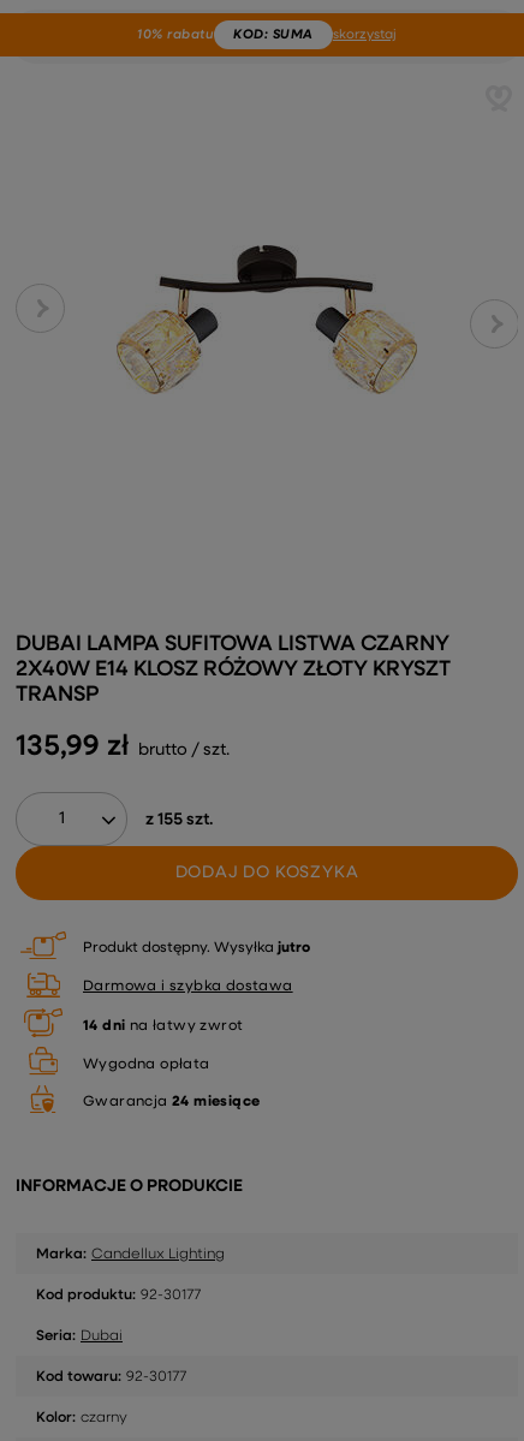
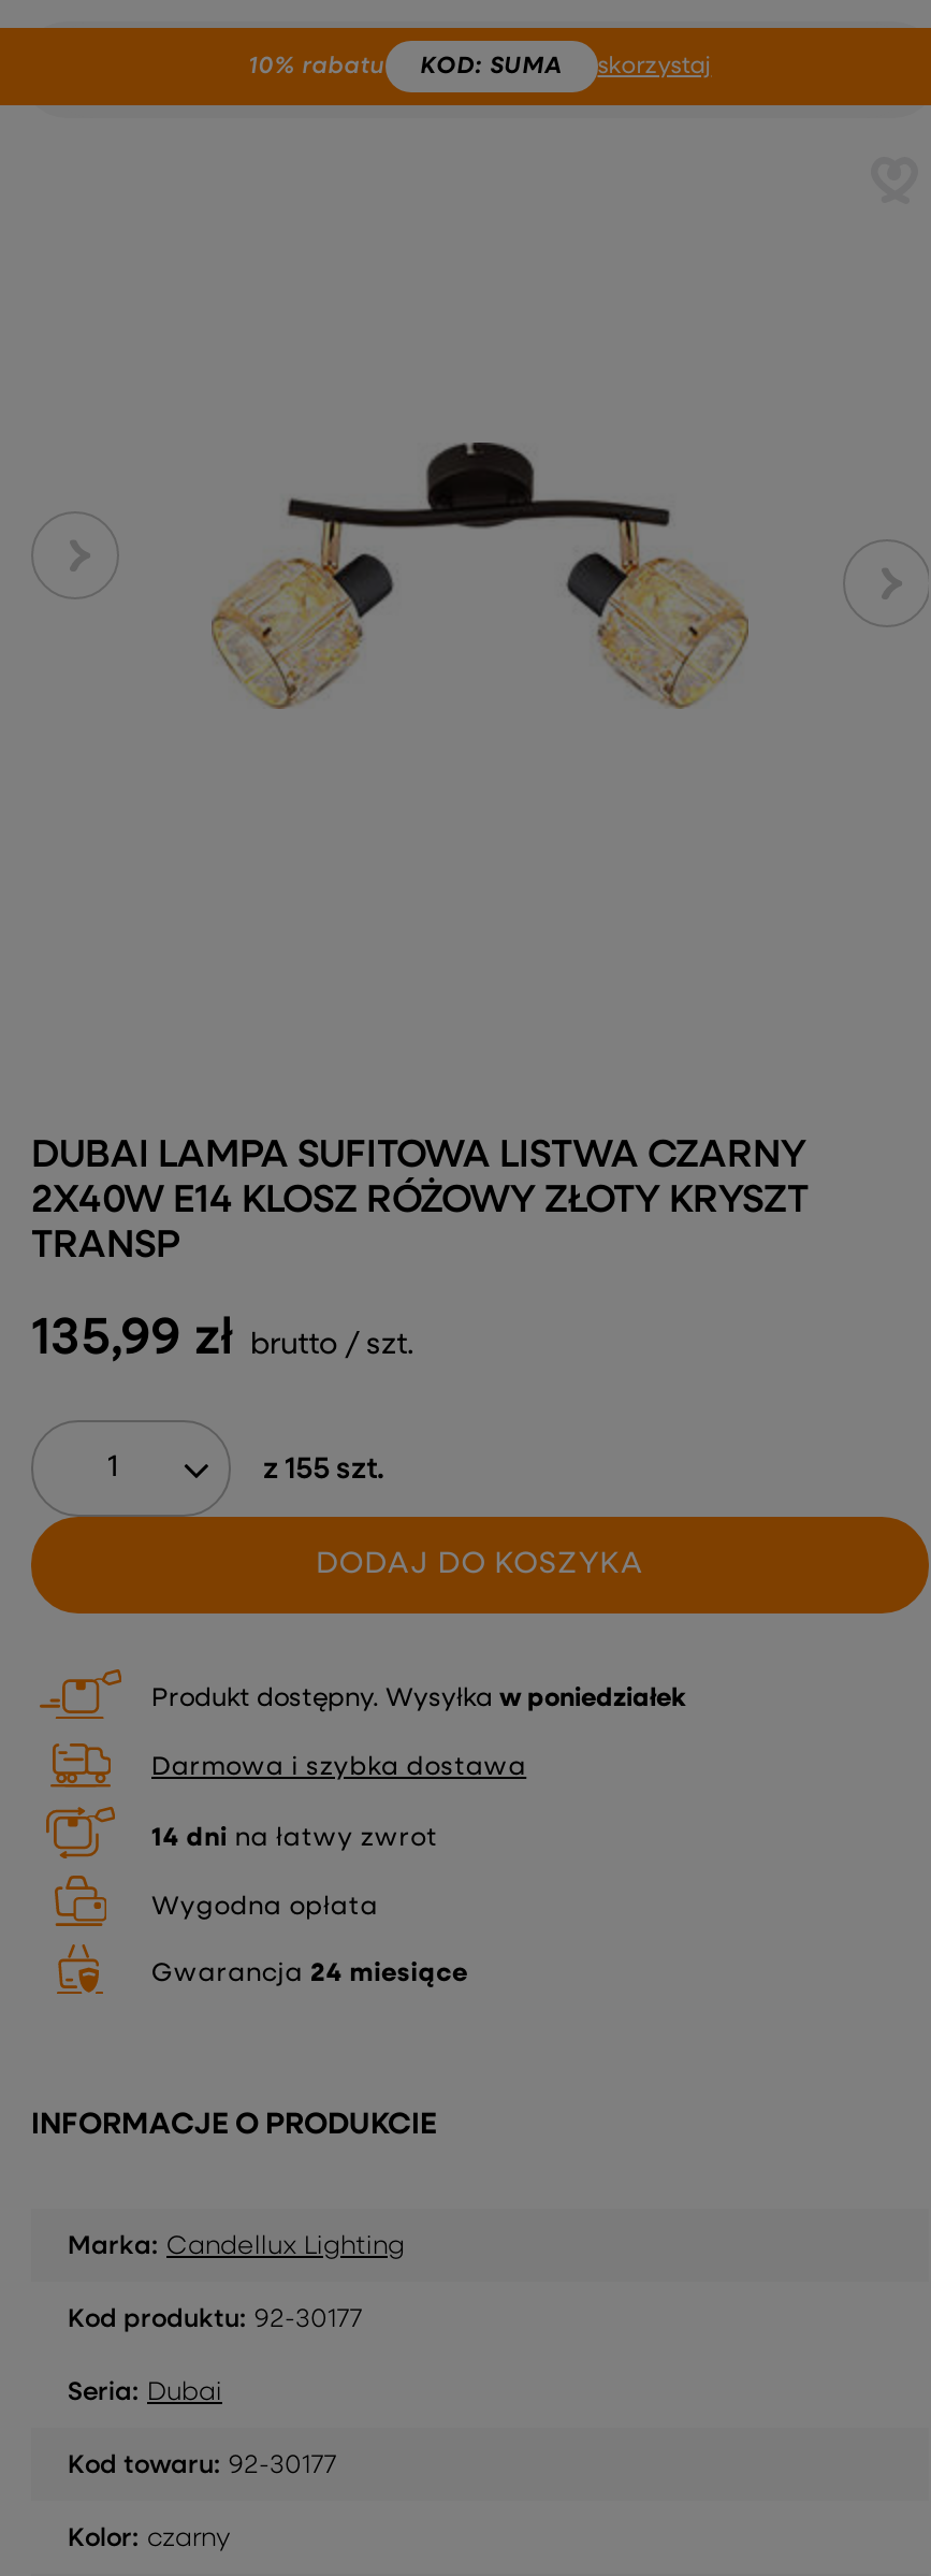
[83,941,310,955] Produkt dostępny Wysyłka jutro -> [151,1686,686,1712] Produkt dostępny Wysyłka w poniedziałek

